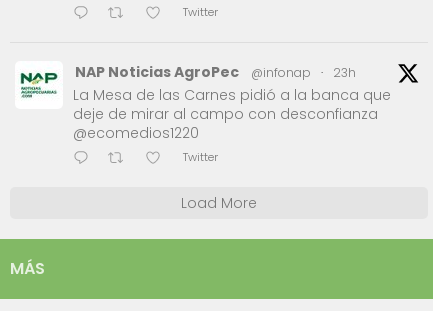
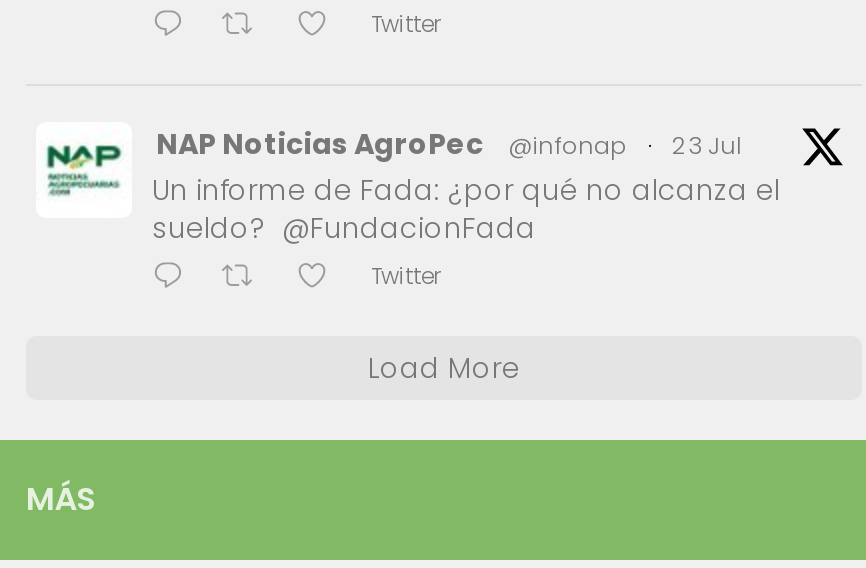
[73,64,391,143] 23h | La Mesa de las Carnes pidió a la banca que | deje de mirar al campo con desconfianza | @ecomedios1220 -> [152,127,780,247] 23 Jul | Un informe de Fada: ¿por qué no alcanza el | sueldo? @FundacionFada

